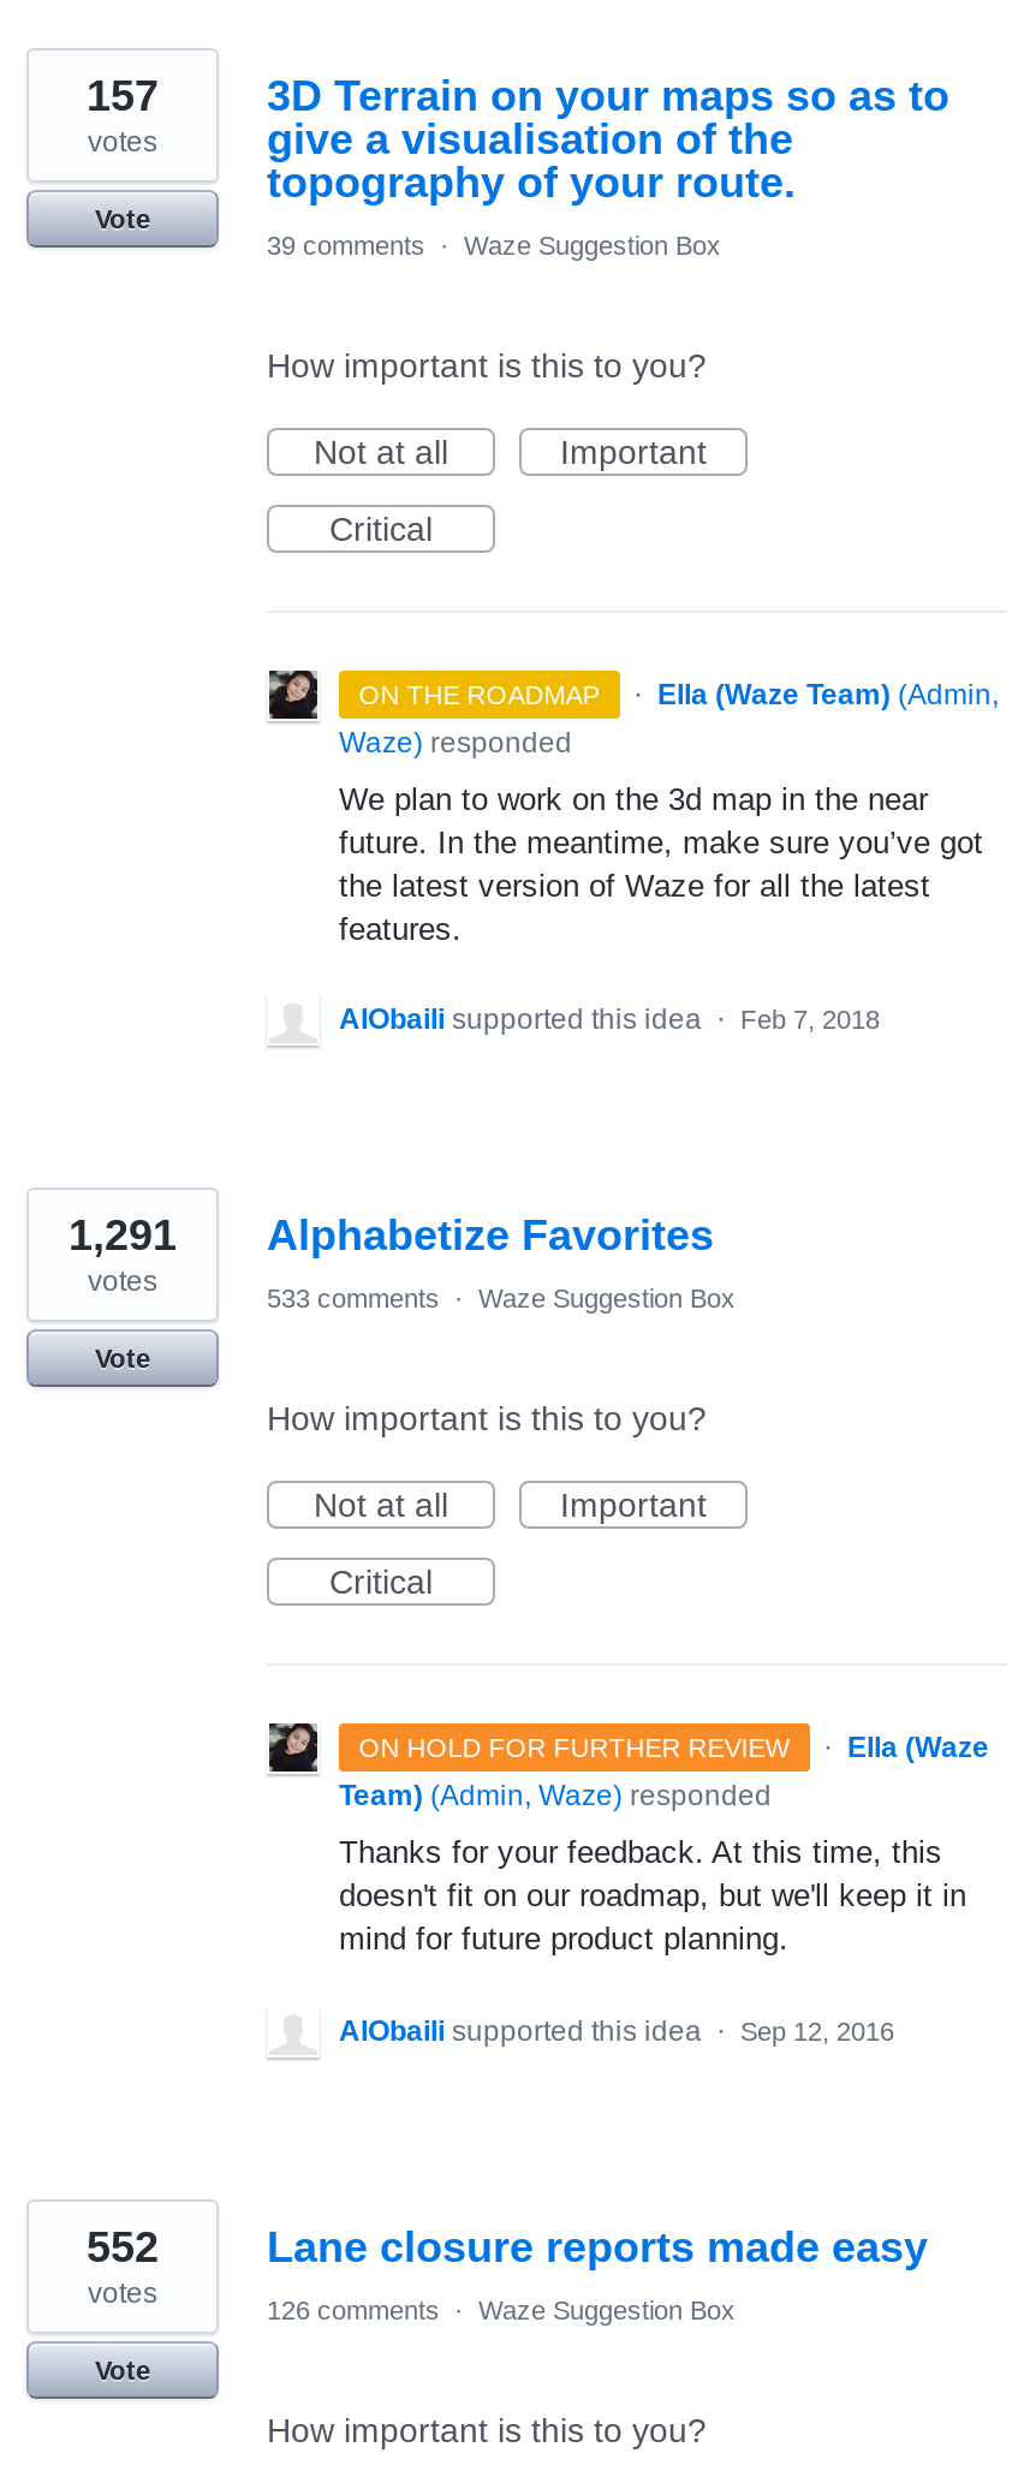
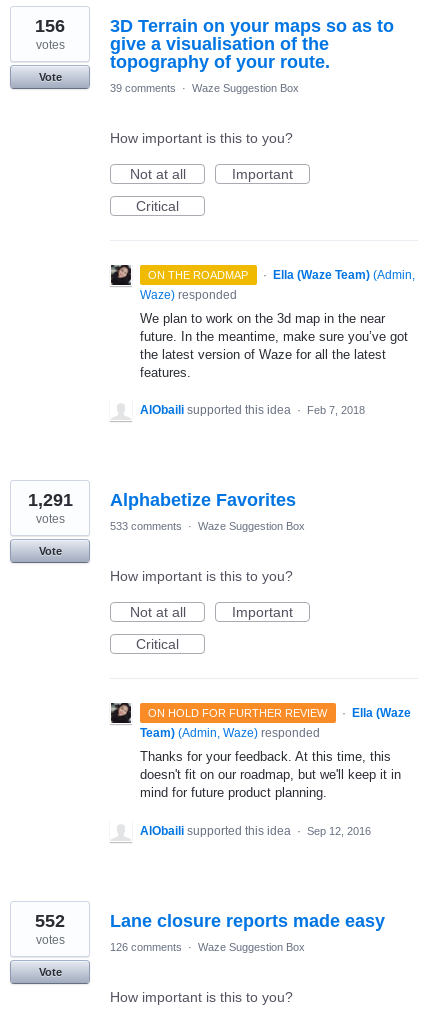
[87,73,159,121] 157 -> [35,16,65,36] 156

